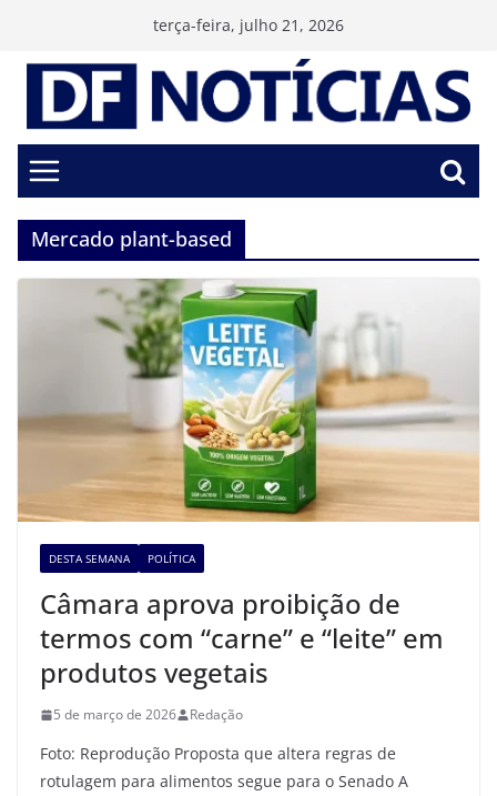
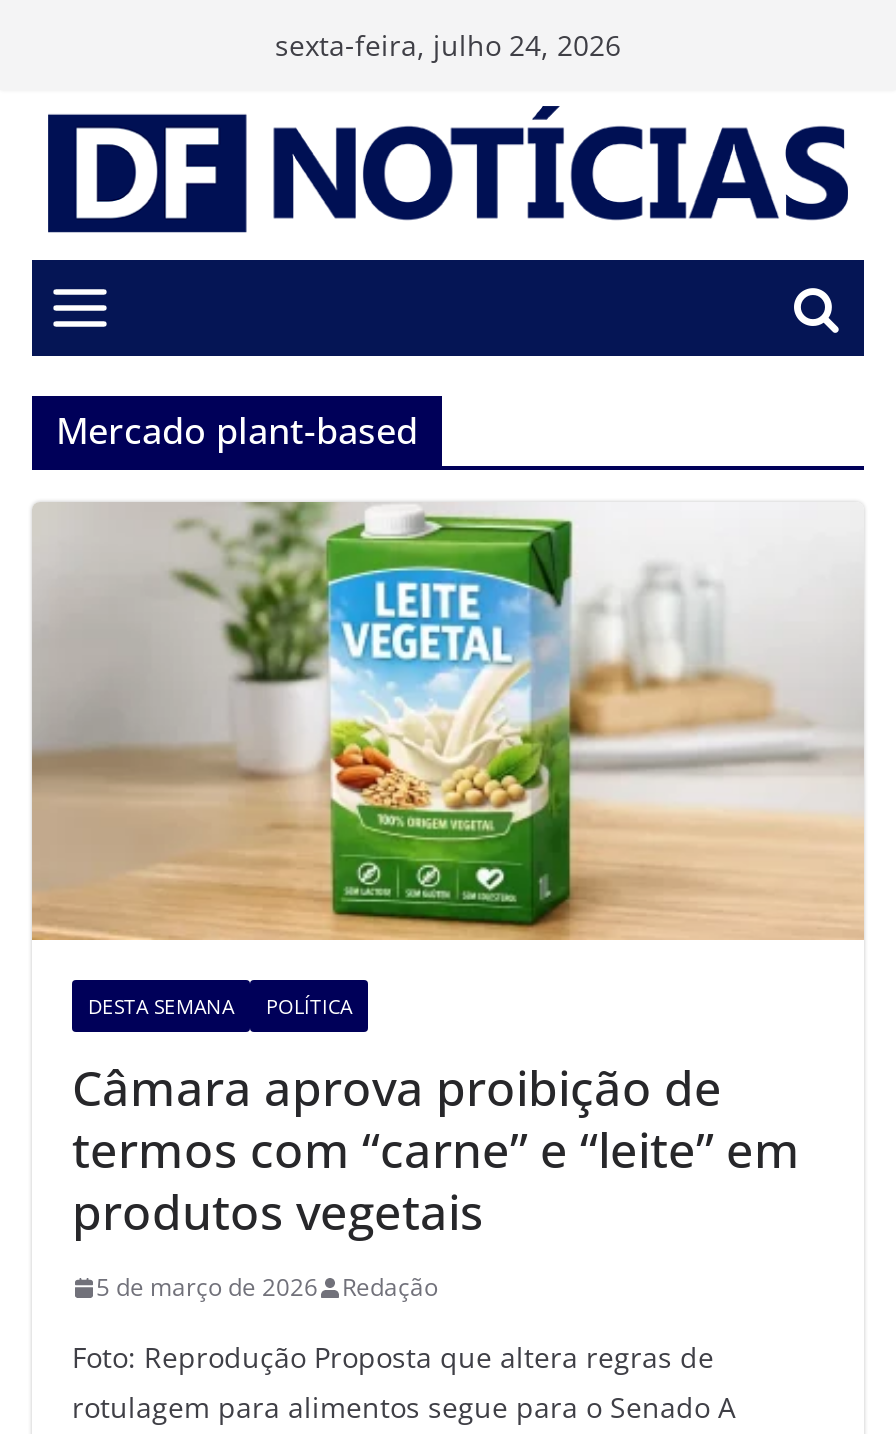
[153,14,344,36] terça-feira, julho 21, 2026 -> [275,26,621,64] sexta-feira, julho 24, 2026

